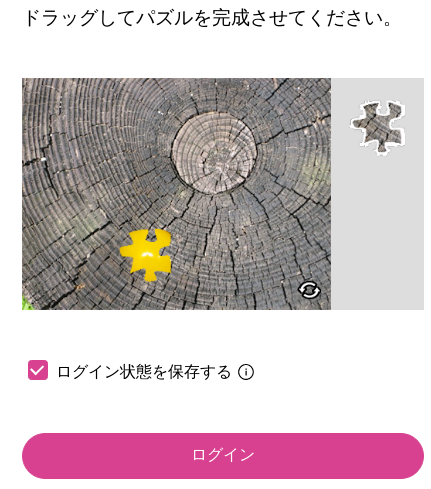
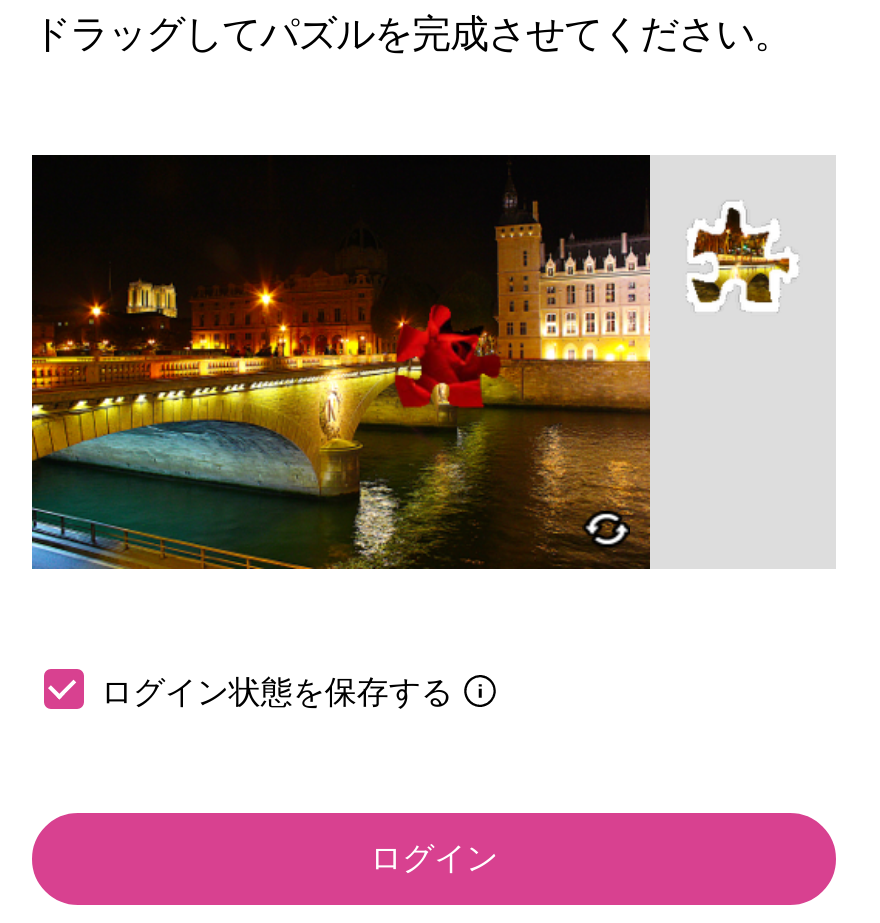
[21,77,332,311] [image] -> [30,155,650,571] [image]
[353,102,404,155] [image] -> [690,205,790,309] [image]

